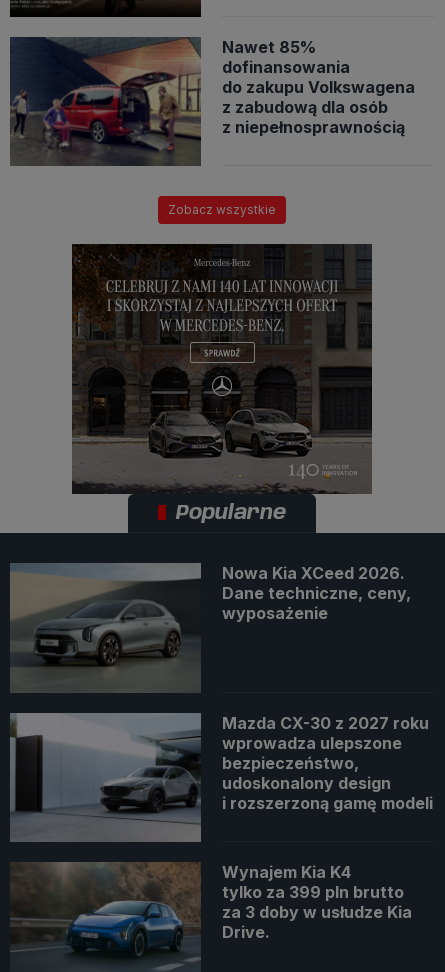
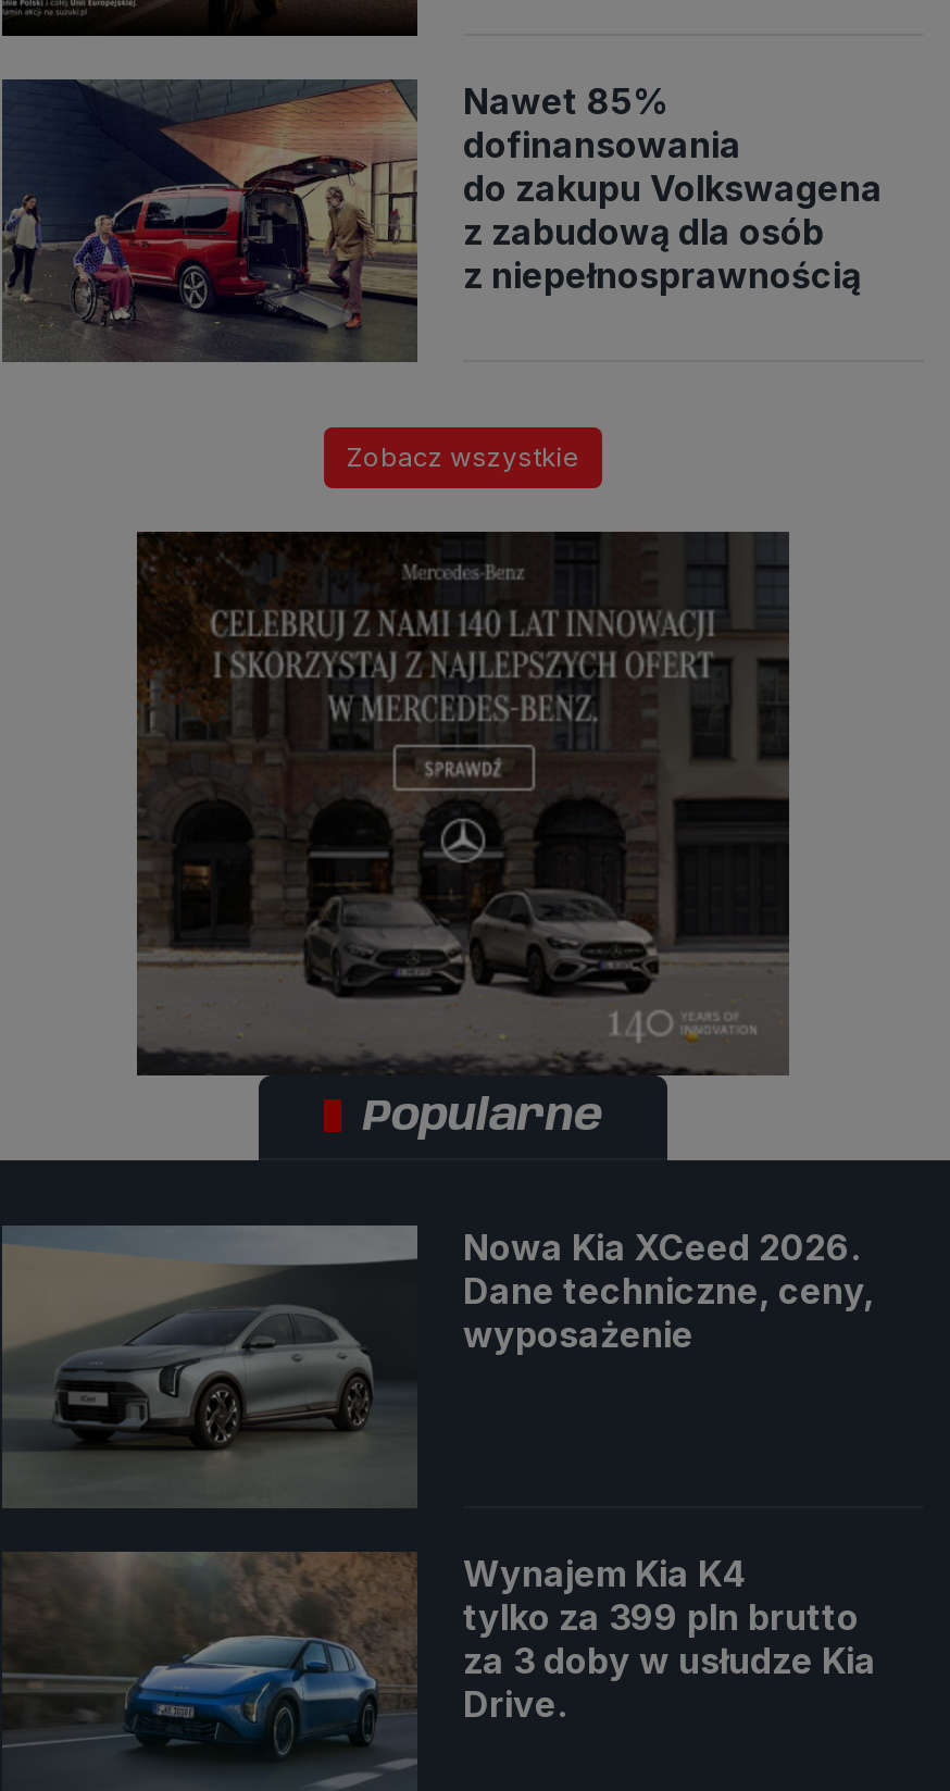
[10,712,433,842] [image] | Mazda CX-30 z 2027 roku | wprowadza ulepszone | bezpieczeństwo, | udoskonalony design | i rozszerzoną gamę modeli -> none

